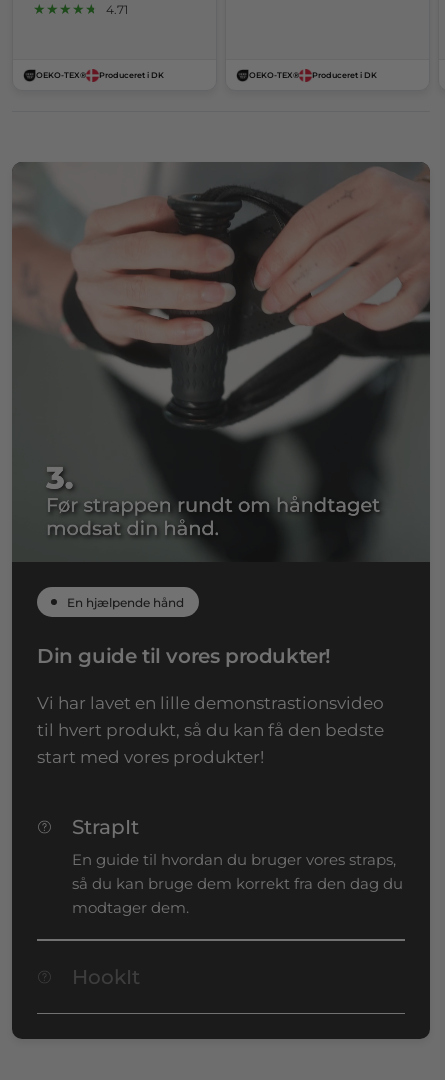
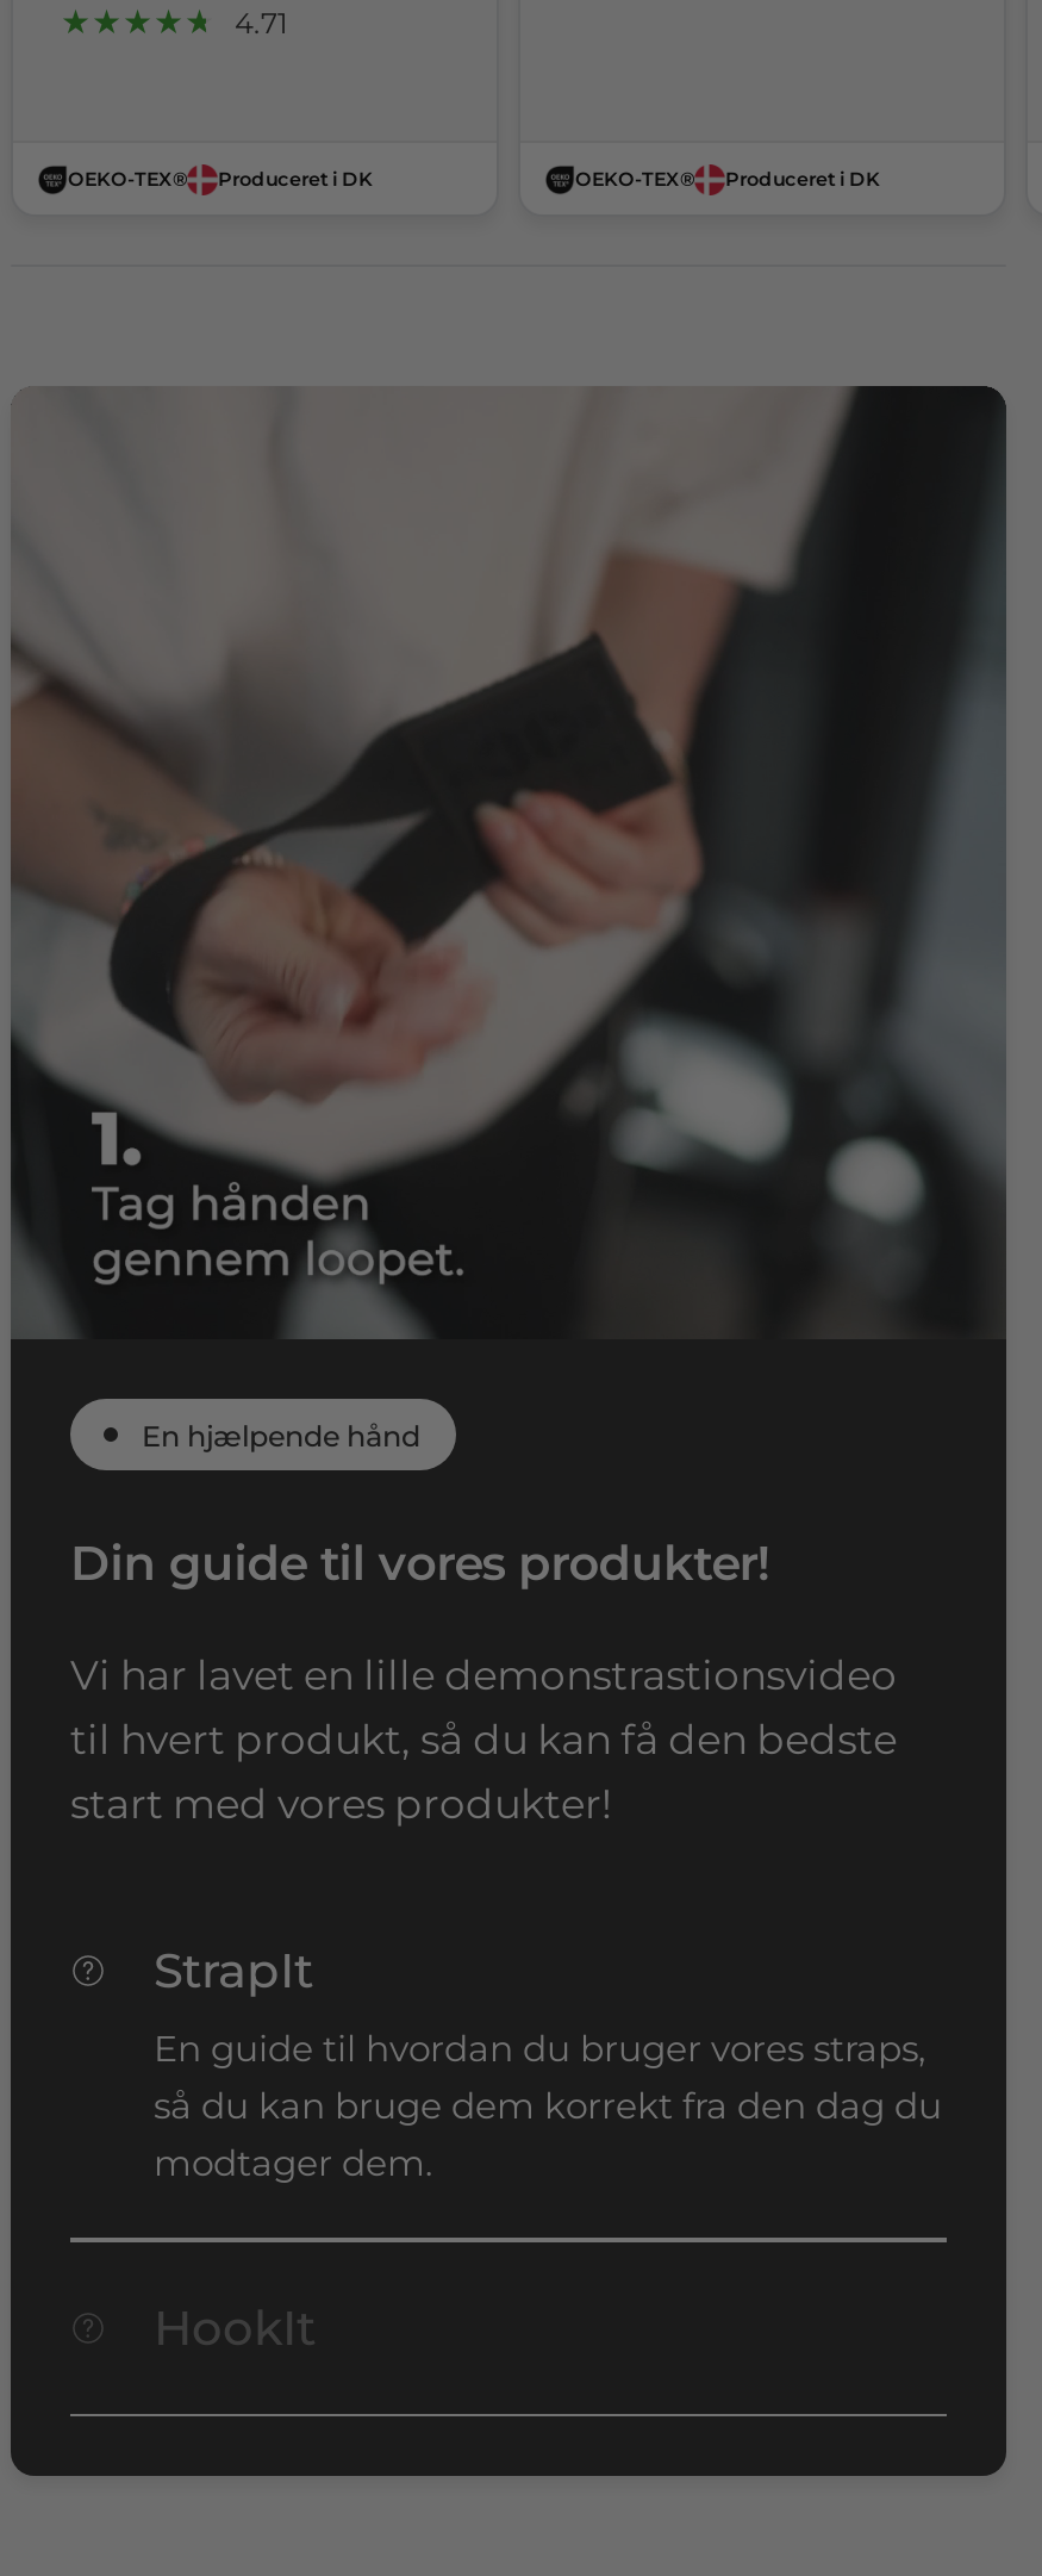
[12,162,431,562] [image] -> [11,386,1009,1339] [image]

